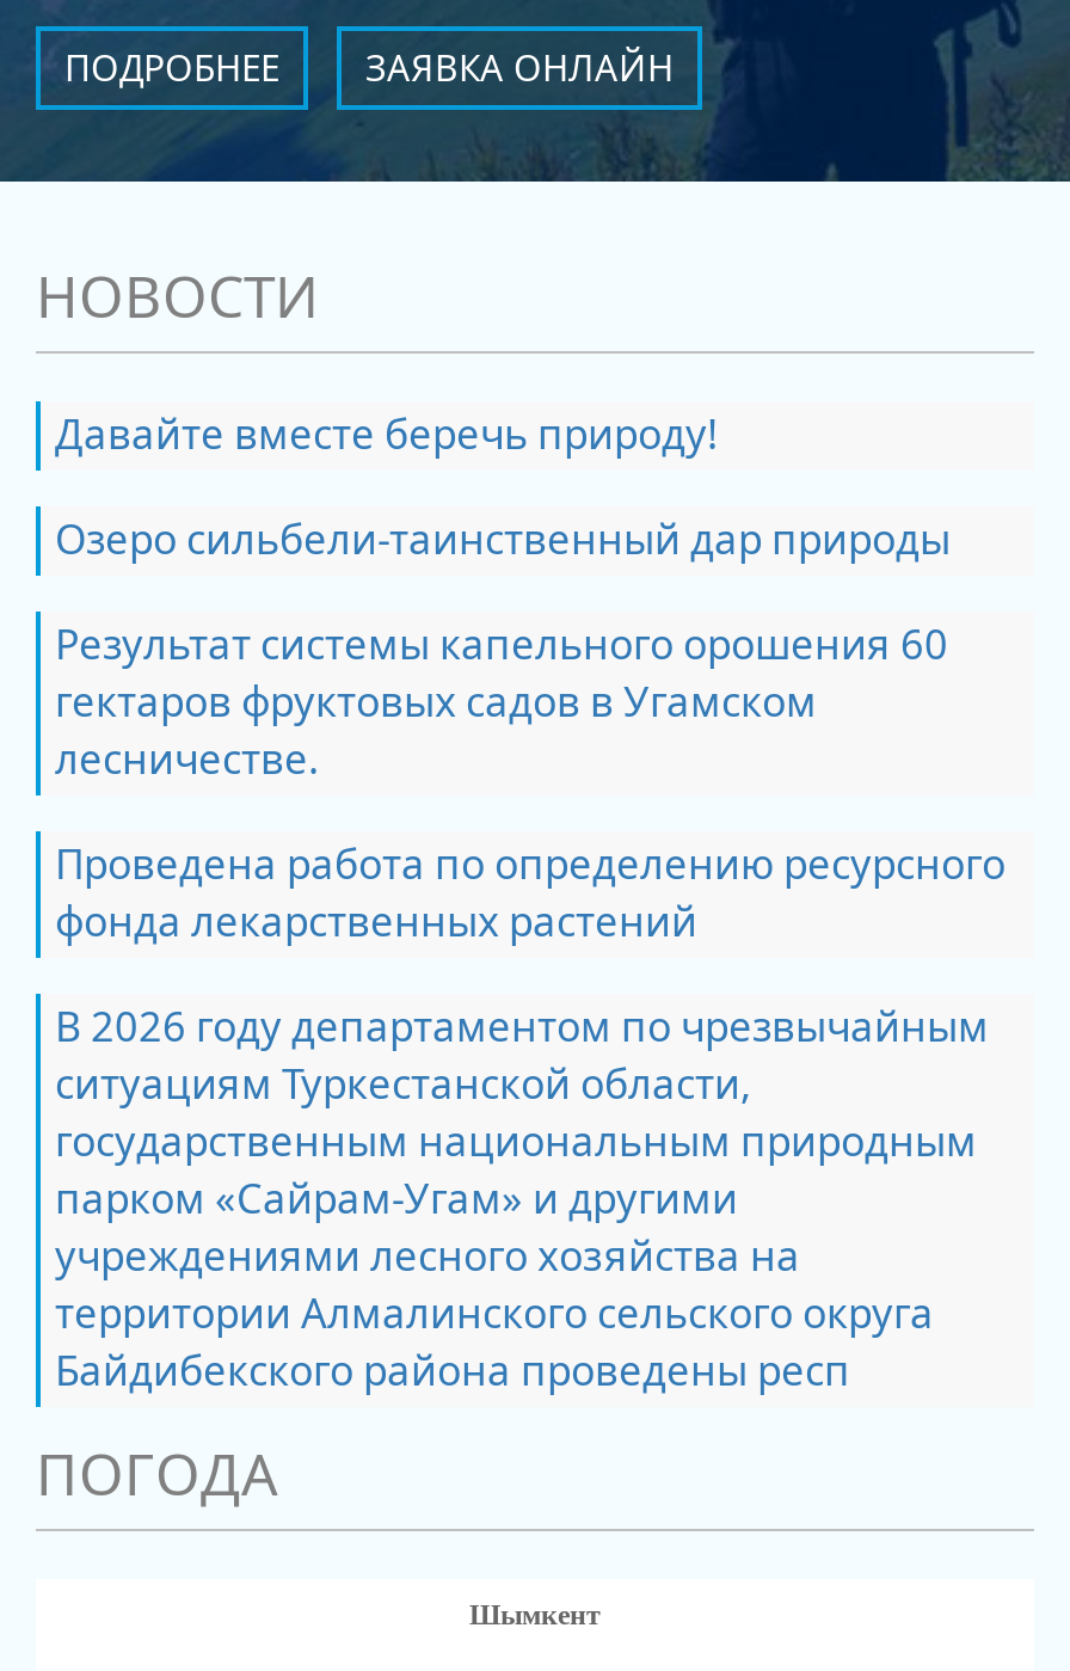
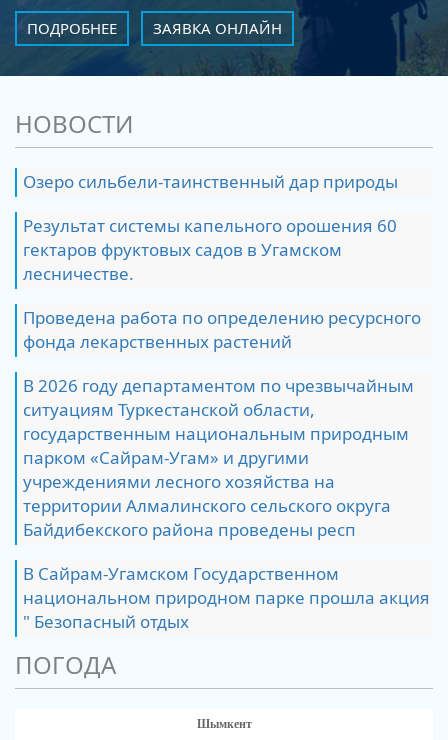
[55,406,719,461] Давайте вместе беречь природу! -> none
moved [55,616,1006,1397] -> [23,214,421,541]: Результат системы капельного орошения 60 | гектаров фруктовых садов в Угамском | лесничестве. | ... | территории Алмалинского сельского округа | Байдибекского района проведены респ
none -> [23,562,430,633] В Сайрам-Угамском Государственном | национальном природном парке прошла акция | " Безопасный отдых

